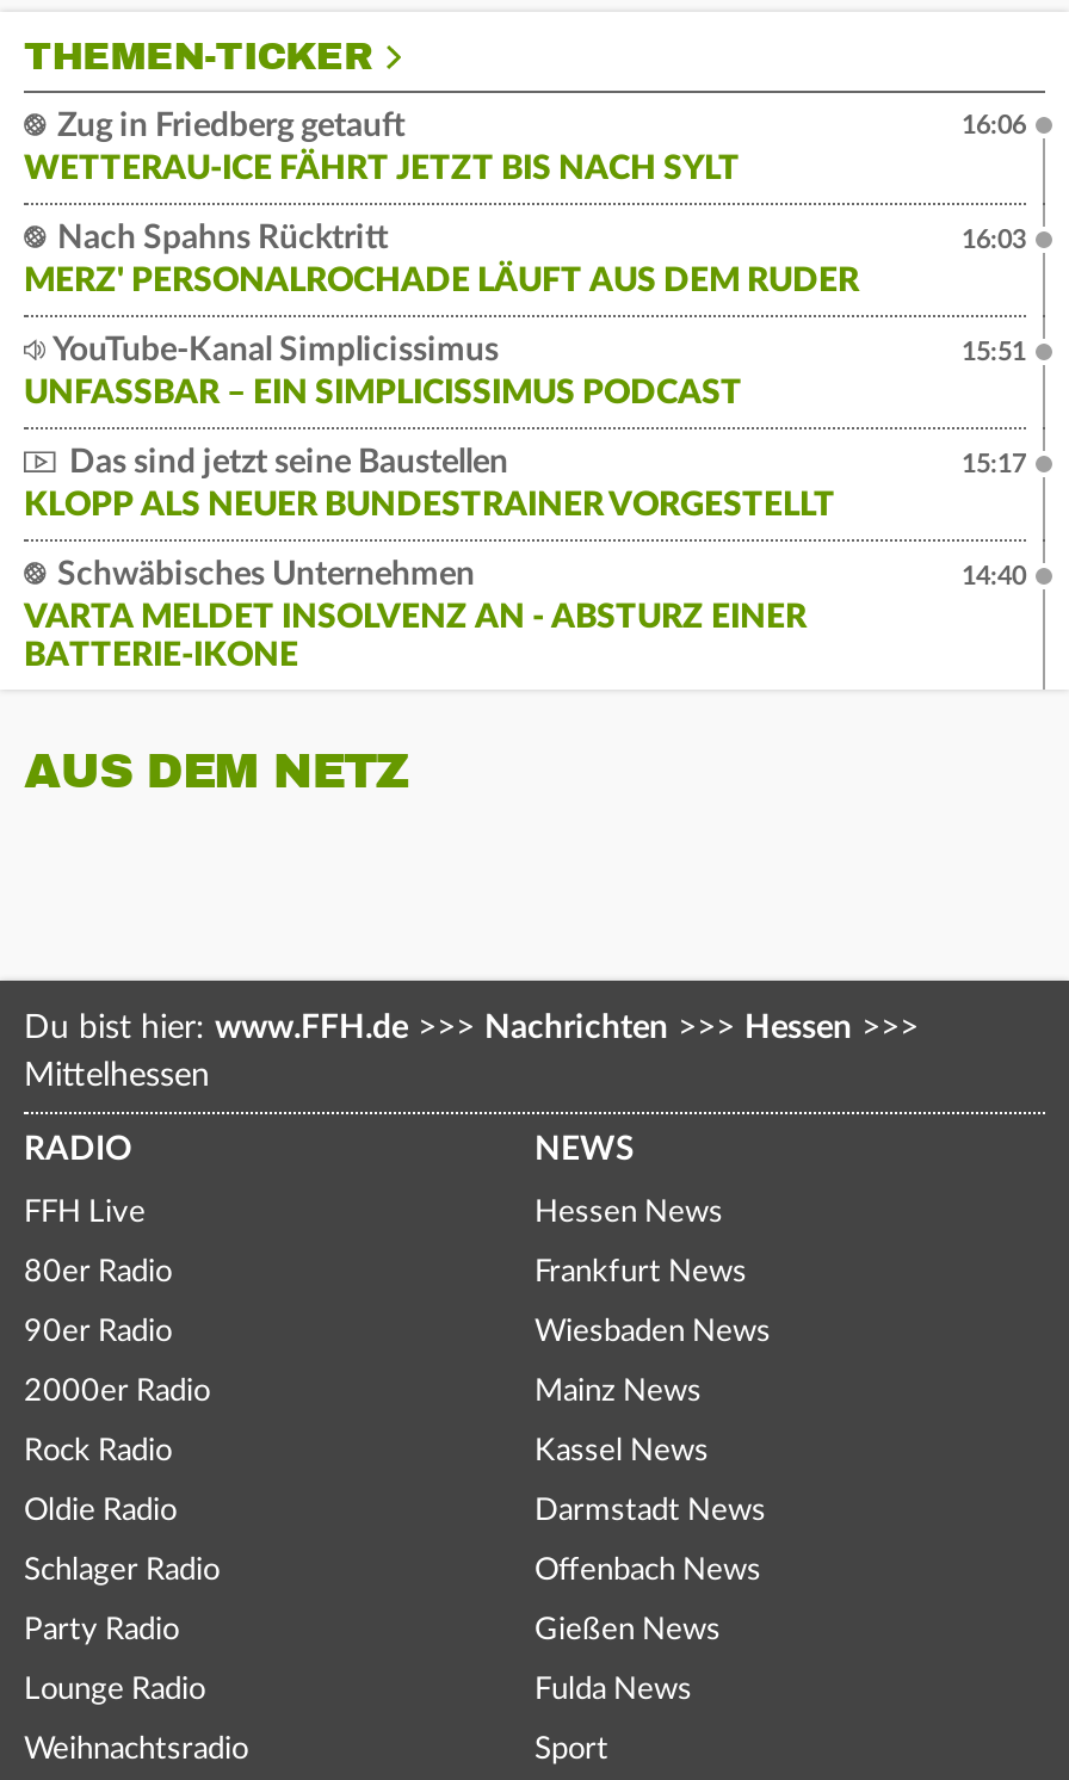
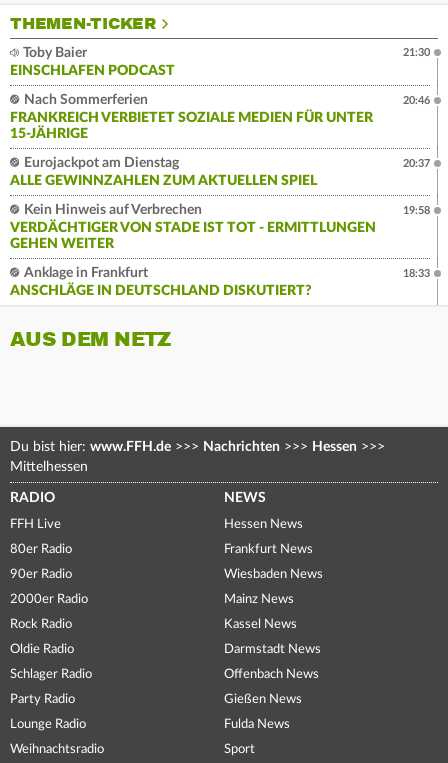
[24,110,740,187] Zug in Friedberg getauft | WETTERAU-ICE FÄHRT JETZT BIS NACH SYLT -> [10,46,175,78] Toby Baier | EINSCHLAFEN PODCAST
[962,113,1026,139] 16:06 -> [403,47,430,58] 21:30
[24,222,859,299] Nach Spahns Rücktritt | MERZ' PERSONALROCHADE LÄUFT AUS DEM RUDER -> [10,93,373,141] Nach Sommerferien | FRANKREICH VERBIETET SOZIALE MEDIEN FÜR UNTER | 15-JÄHRIGE
[962,227,1026,253] 16:03 -> [403,95,430,106] 20:46
[24,335,742,411] YouTube-Kanal Simplicissimus | UNFASSBAR – EIN SIMPLICISSIMUS PODCAST -> [10,156,317,188] Eurojackpot am Dienstag | ALLE GEWINNZAHLEN ZUM AKTUELLEN SPIEL
[962,339,1026,366] 15:51 -> [403,158,430,169] 20:37
[24,447,835,523] Das sind jetzt seine Baustellen | KLOPP ALS NEUER BUNDESTRAINER VORGESTELLT -> [10,203,376,251] Kein Hinweis auf Verbrechen | VERDÄCHTIGER VON STADE IST TOT - ERMITTLUNGEN | GEHEN WEITER
[962,451,1026,478] 15:17 -> [403,205,430,216] 19:58
[24,559,807,673] Schwäbisches Unternehmen | VARTA MELDET INSOLVENZ AN - ABSTURZ EINER | BATTERIE-IKONE -> [10,266,312,298] Anklage in Frankfurt | ANSCHLÄGE IN DEUTSCHLAND DISKUTIERT?
[962,564,1026,590] 14:40 -> [403,268,430,279] 18:33

